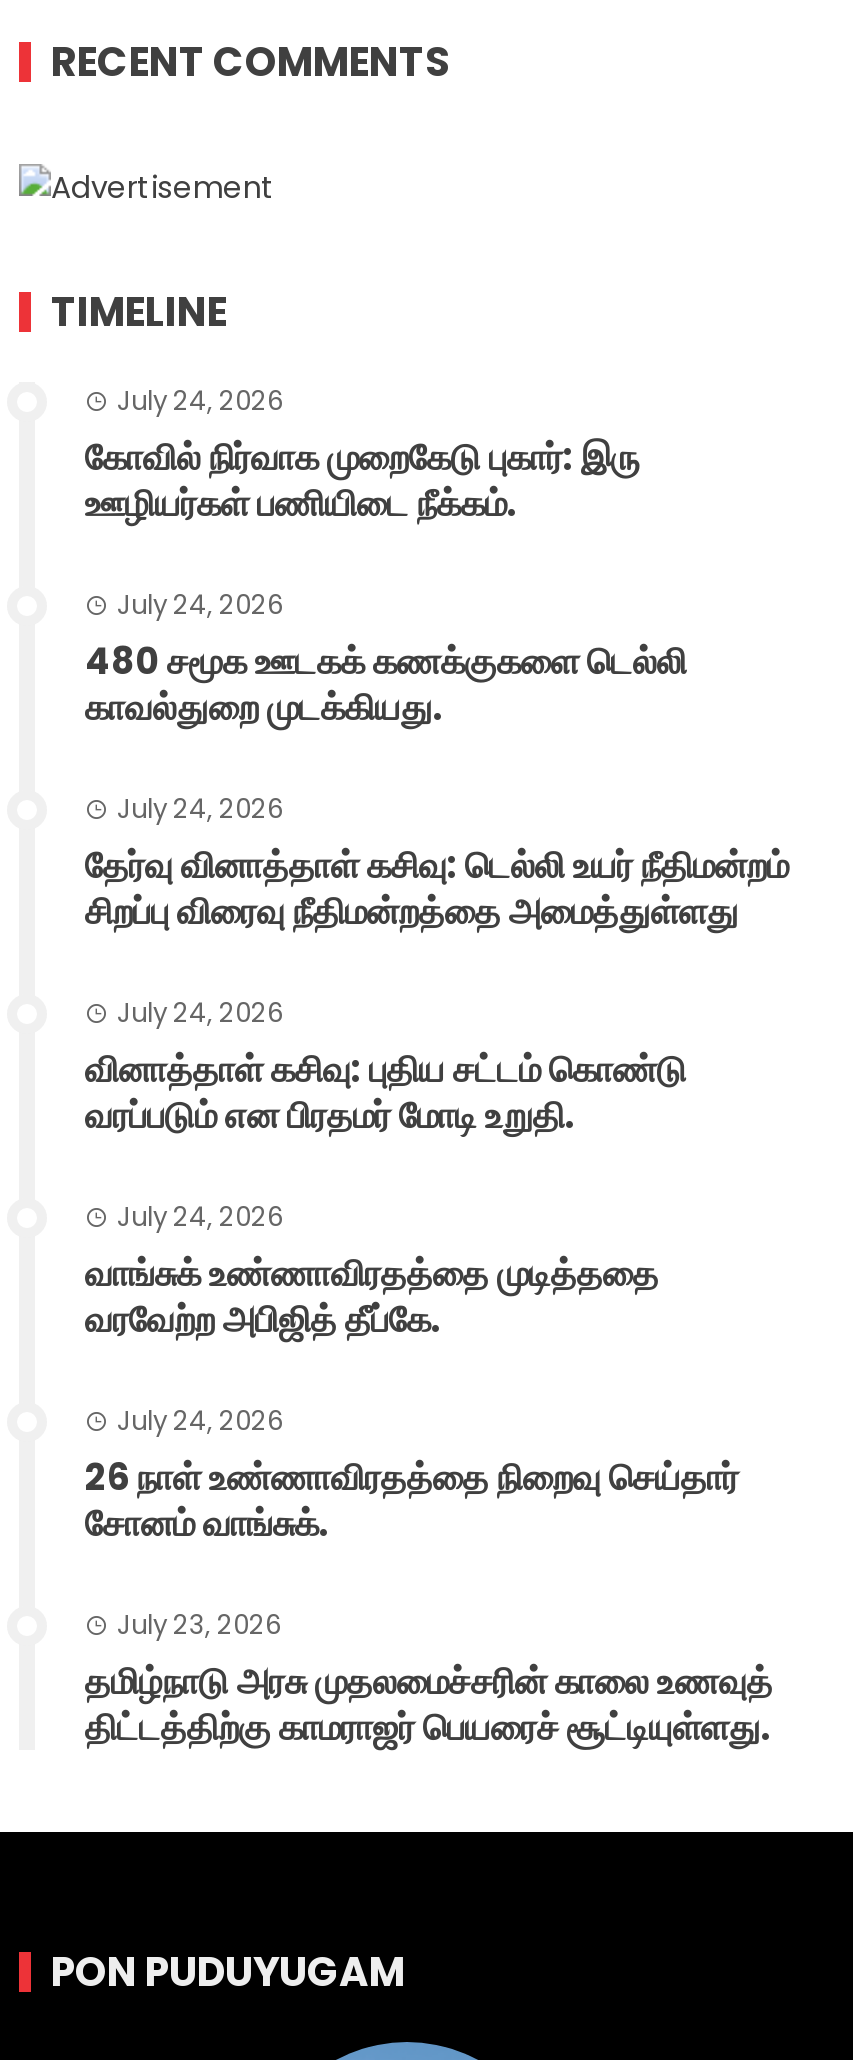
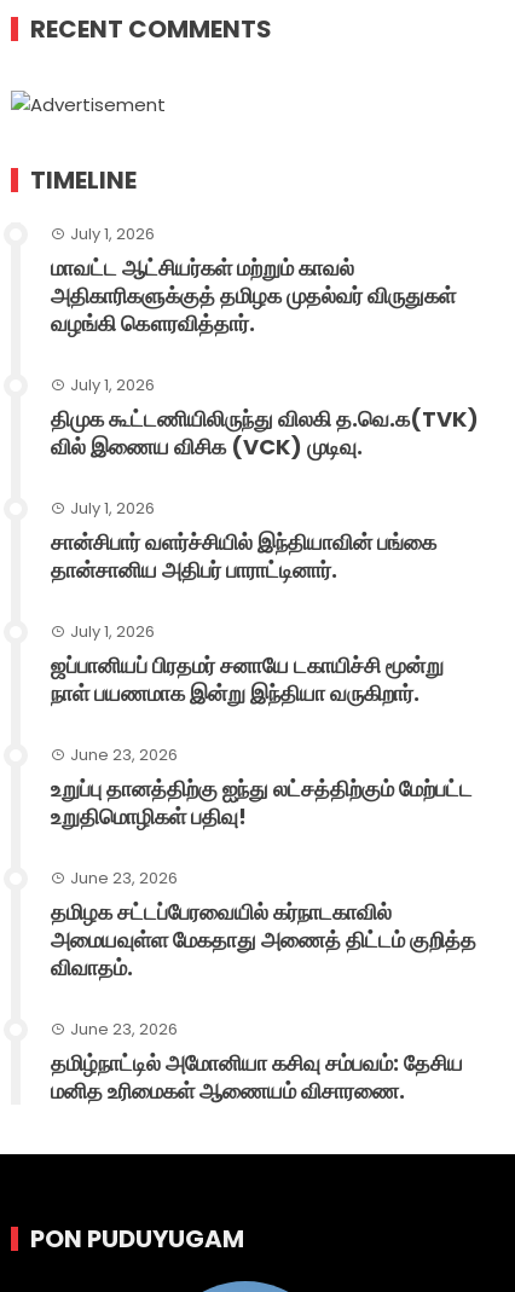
[85,382,639,528] July 24, 2026 | கோவில் நிர்வாக முறைகேடு புகார்: இரு | ஊழியர்கள் பணியிடை நீக்கம். -> [51,222,456,338] July 1, 2026 | மாவட்ட ஆட்சியர்கள் மற்றும் காவல் | அதிகாரிகளுக்குத் தமிழக முதல்வர் விருதுகள் | வழங்கி கௌரவித்தார்.
[85,586,687,732] July 24, 2026 | 480 சமூக ஊடகக் கணக்குகளை டெல்லி | காவல்துறை முடக்கியது. -> [51,373,479,461] July 1, 2026 | திமுக கூட்டணியிலிருந்து விலகி த.வெ.க(TVK) | வில் இணைய விசிக (VCK) முடிவு.
[85,790,789,936] July 24, 2026 | தேர்வு வினாத்தாள் கசிவு: டெல்லி உயர் நீதிமன்றம் | சிறப்பு விரைவு நீதிமன்றத்தை அமைத்துள்ளது -> [51,496,436,585] July 1, 2026 | சான்சிபார் வளர்ச்சியில் இந்தியாவின் பங்கை | தான்சானிய அதிபர் பாராட்டினார்.
[85,994,687,1140] July 24, 2026 | வினாத்தாள் கசிவு: புதிய சட்டம் கொண்டு | வரப்படும் என பிரதமர் மோடி உறுதி. -> [51,620,444,708] July 1, 2026 | ஜப்பானியப் பிரதமர் சனாயே டகாயிச்சி மூன்று | நாள் பயணமாக இன்று இந்தியா வருகிறார்.
[85,1198,659,1344] July 24, 2026 | வாங்சுக் உண்ணாவிரதத்தை முடித்ததை | வரவேற்ற அபிஜித் தீப்கே. -> [51,743,473,831] June 23, 2026 | உறுப்பு தானத்திற்கு ஐந்து லட்சத்திற்கும் மேற்பட்ட | உறுதிமொழிகள் பதிவு!
[85,1402,739,1548] July 24, 2026 | 26 நாள் உண்ணாவிரதத்தை நிறைவு செய்தார் | சோனம் வாங்சுக். -> [51,866,476,982] June 23, 2026 | தமிழக சட்டப்பேரவையில் கர்நாடகாவில் | அமையவுள்ள மேகதாது அணைத் திட்டம் குறித்த | விவாதம்.
[85,1606,773,1752] July 23, 2026 | தமிழ்நாடு அரசு முதலமைச்சரின் காலை உணவுத் | திட்டத்திற்கு காமராஜர் பெயரைச் சூட்டியுள்ளது. -> [51,1017,463,1106] June 23, 2026 | தமிழ்நாட்டில் அமோனியா கசிவு சம்பவம்: தேசிய | மனித உரிமைகள் ஆணையம் விசாரணை.

